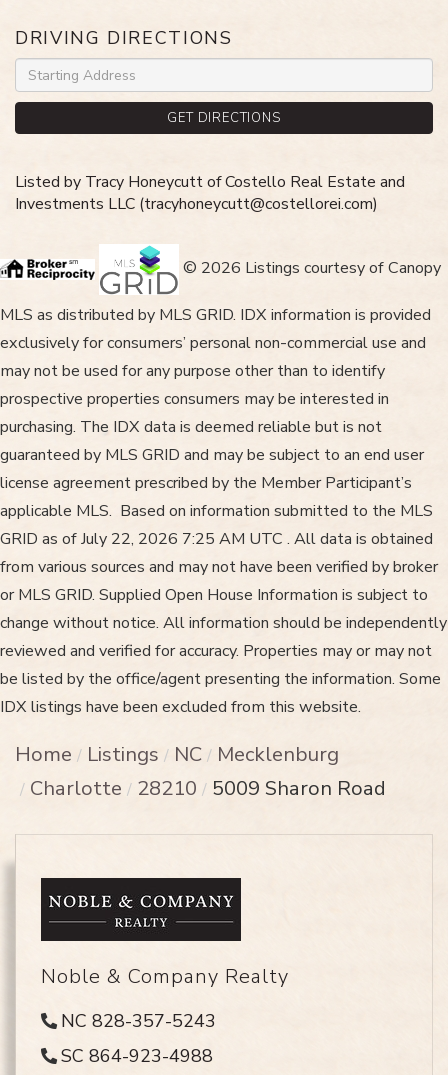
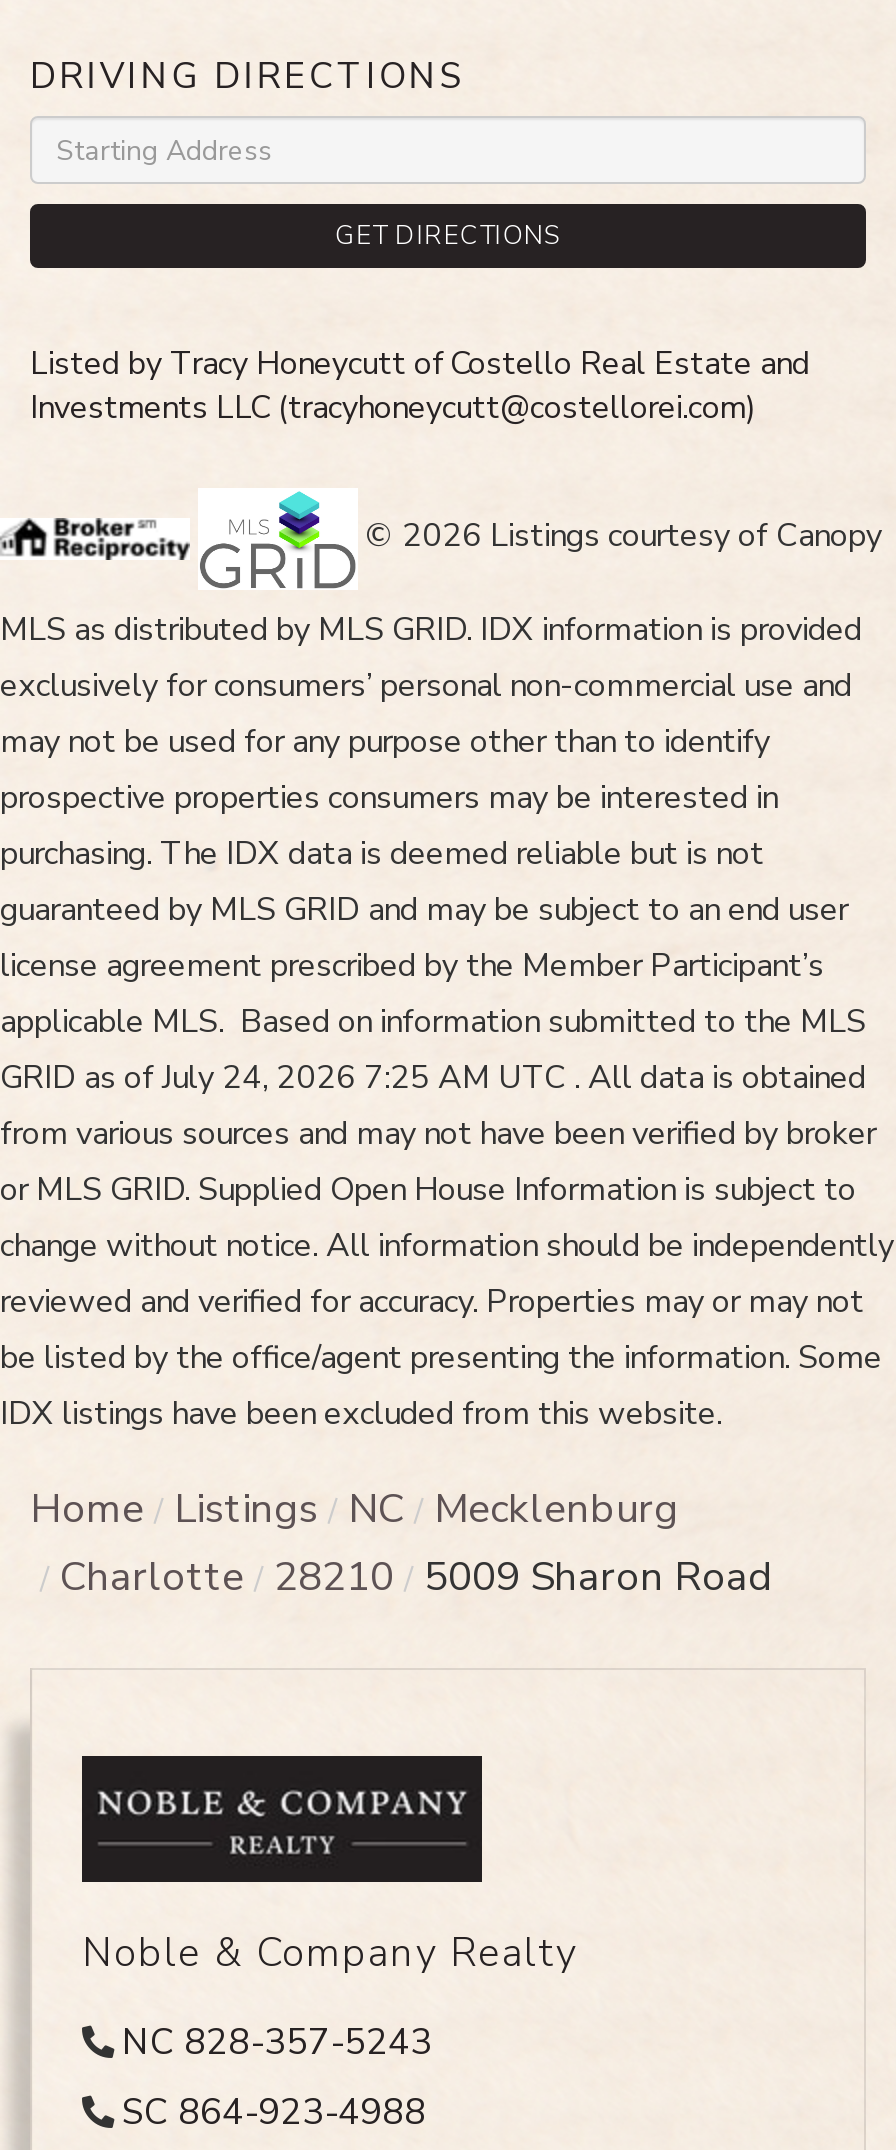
[0,528,433,550] GRID as of July 22, 2026 7:25 AM UTC . All data is obtained -> [0,1057,866,1101] GRID as of July 24, 2026 7:25 AM UTC . All data is obtained

